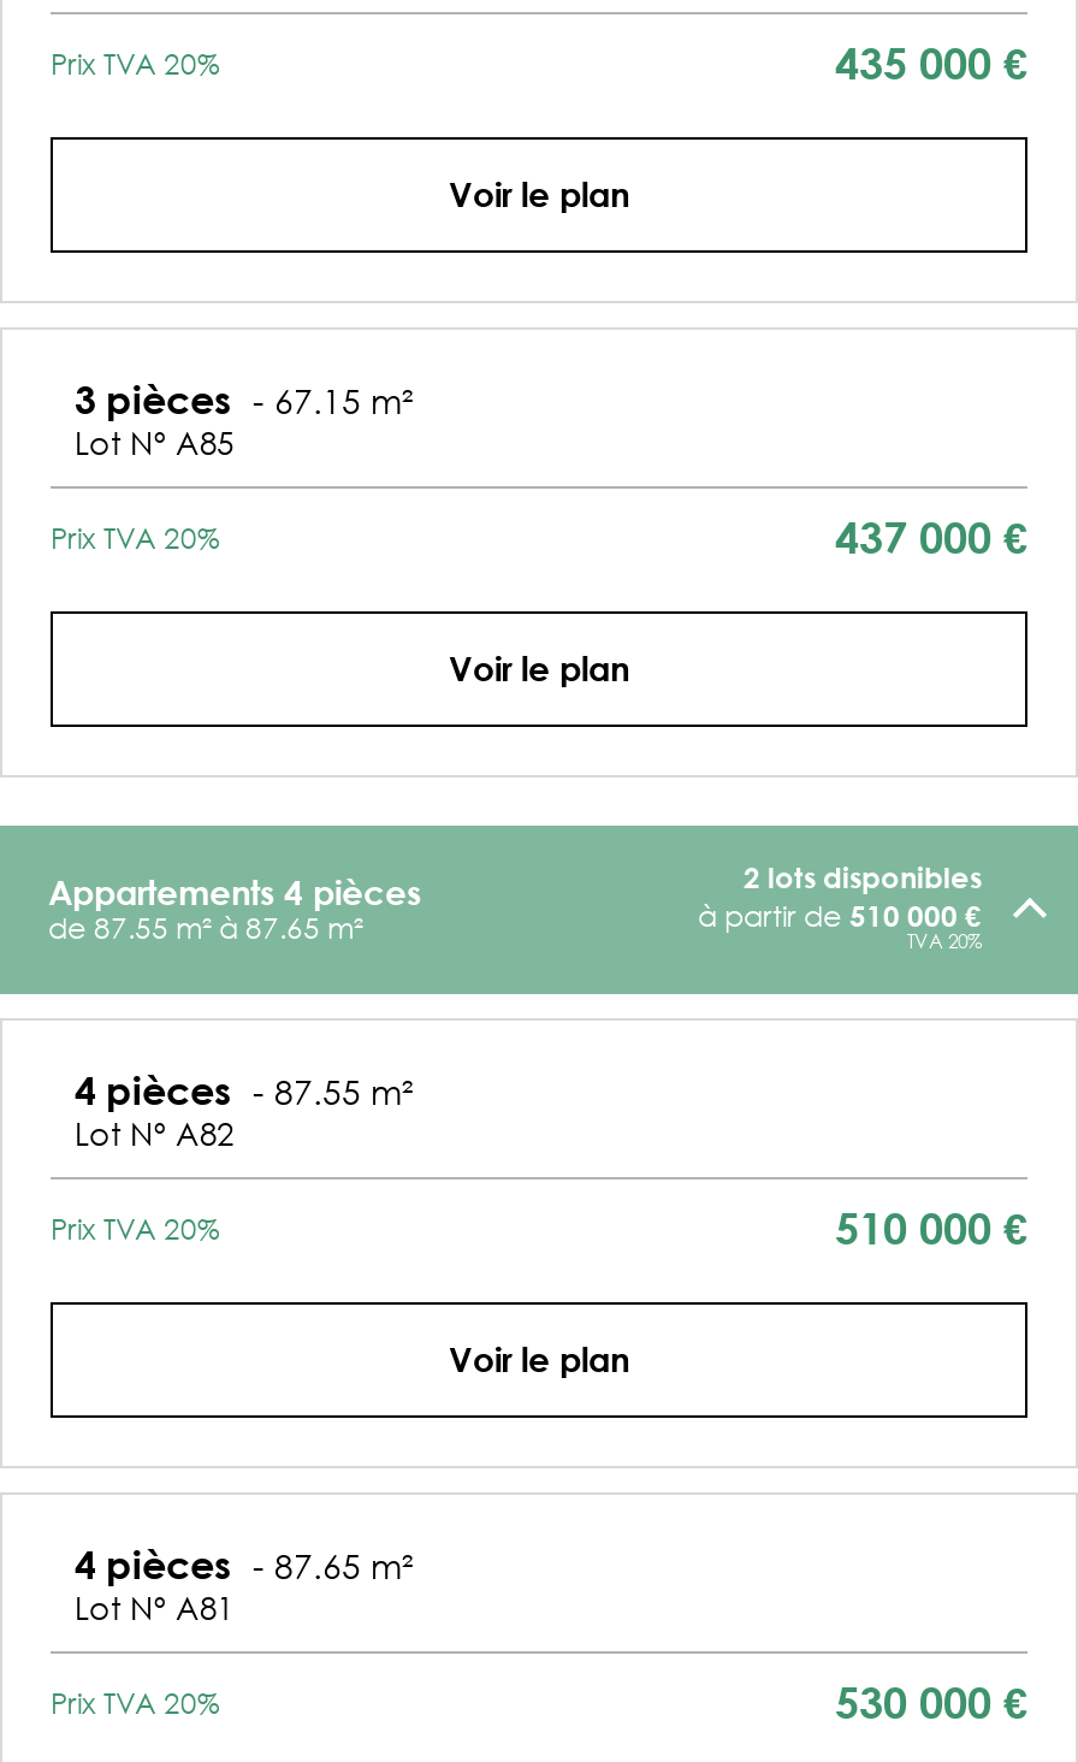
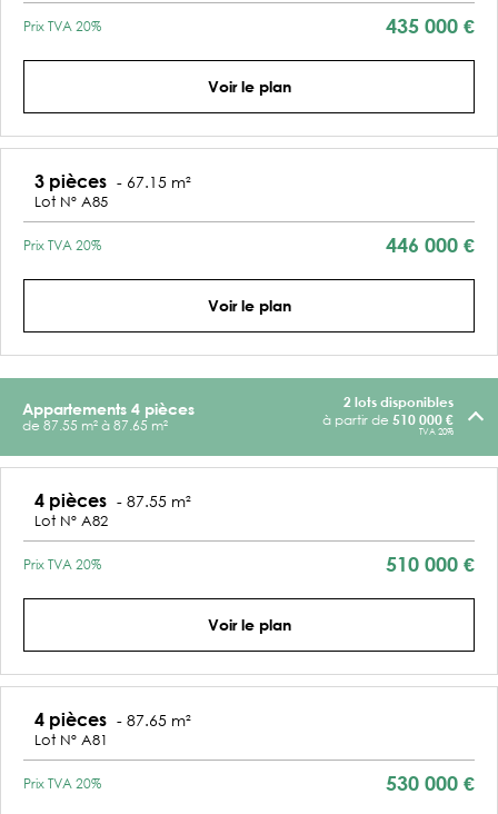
[835,510,1027,563] 437 000 € -> [386,232,475,257] 446 000 €

